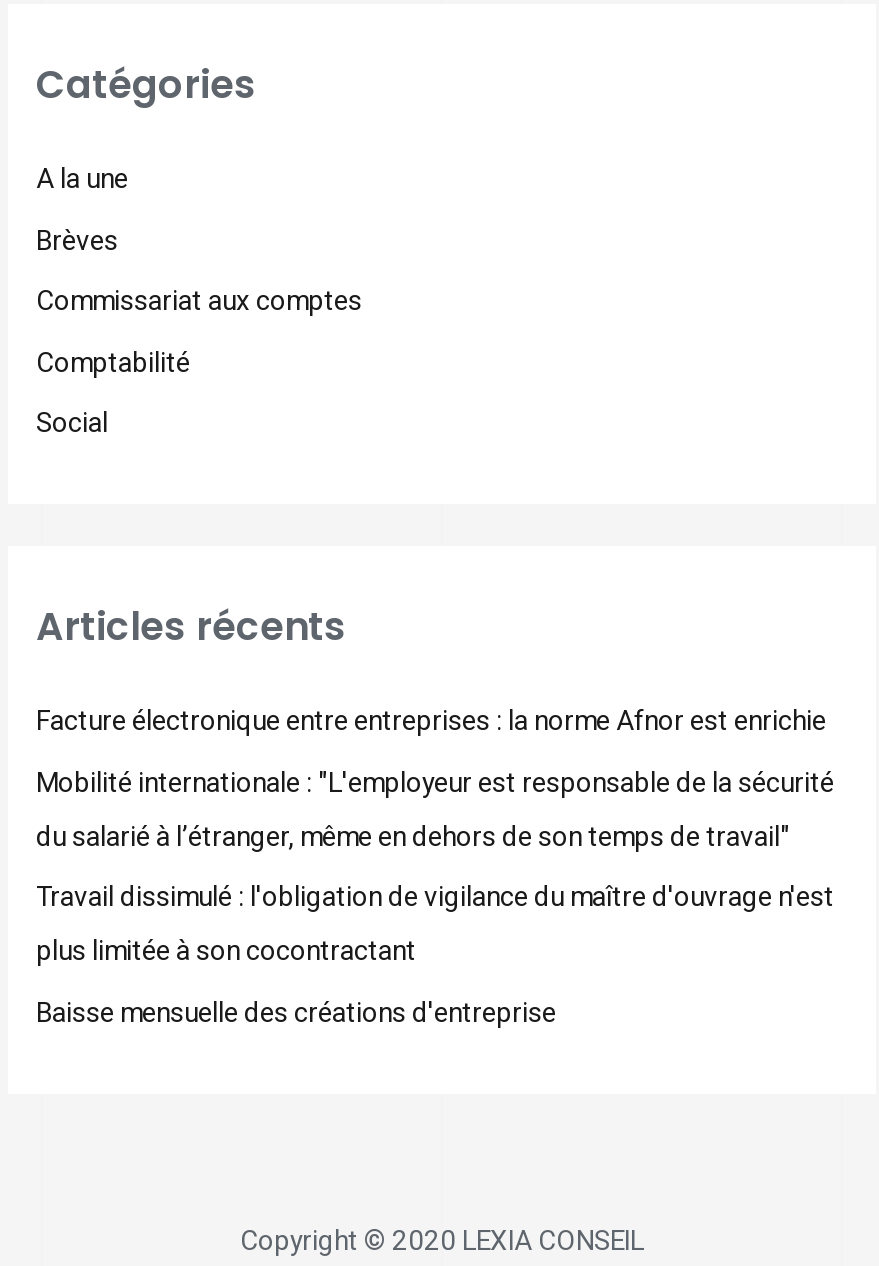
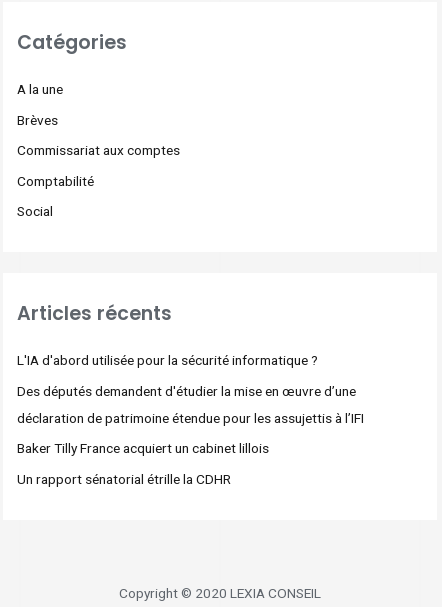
[36,705,834,1027] Facture électronique entre entreprises : la norme Afnor est enrichie | Mobilité internationale : "L'employeur est responsable de la sécurité | du salarié à l’étranger, même en dehors de son temps de travail" | Travail dissimulé : l'obligation de vigilance du maître d'ouvrage n'est | plus limitée à son cocontractant | Baisse mensuelle des créations d'entreprise -> [17,352,364,487] L'IA d'abord utilisée pour la sécurité informatique ? | Des députés demandent d'étudier la mise en œuvre d’une | déclaration de patrimoine étendue pour les assujettis à l’IFI | Baker Tilly France acquiert un cabinet lillois | Un rapport sénatorial étrille la CDHR

